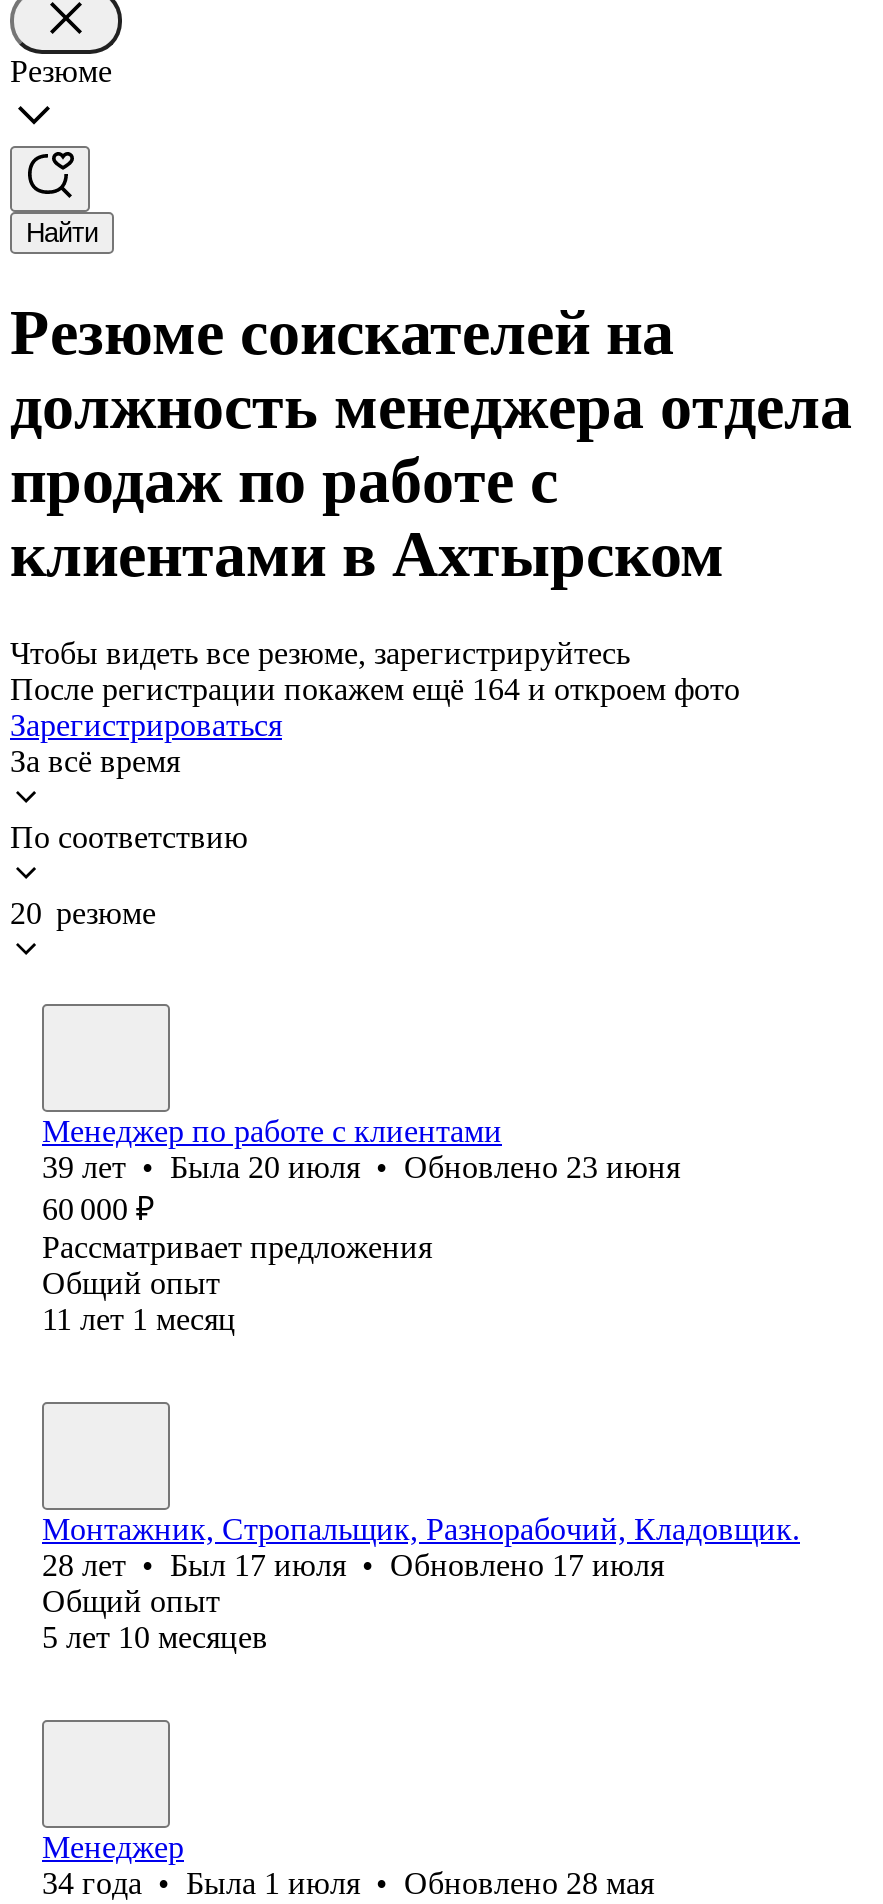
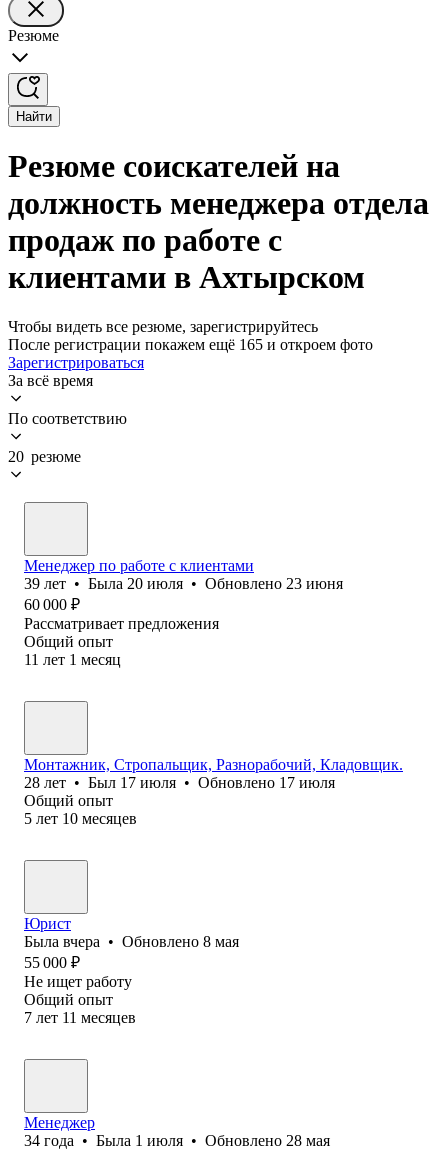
[10,672,740,706] После регистрации покажем ещё 164 и откроем фото -> [8,336,373,353] После регистрации покажем ещё 165 и откроем фото
none -> [24,915,239,1026] Юрист | Была вчера • Обновлено 8 мая | 55 000 ₽ | Не ищет работу | Общий опыт | 7 лет 11 месяцев

